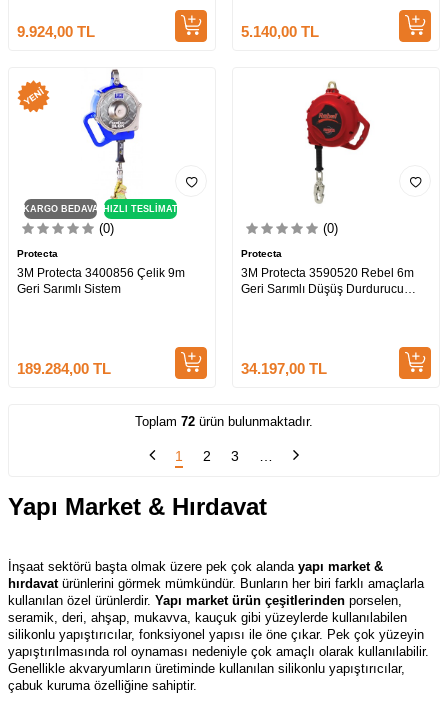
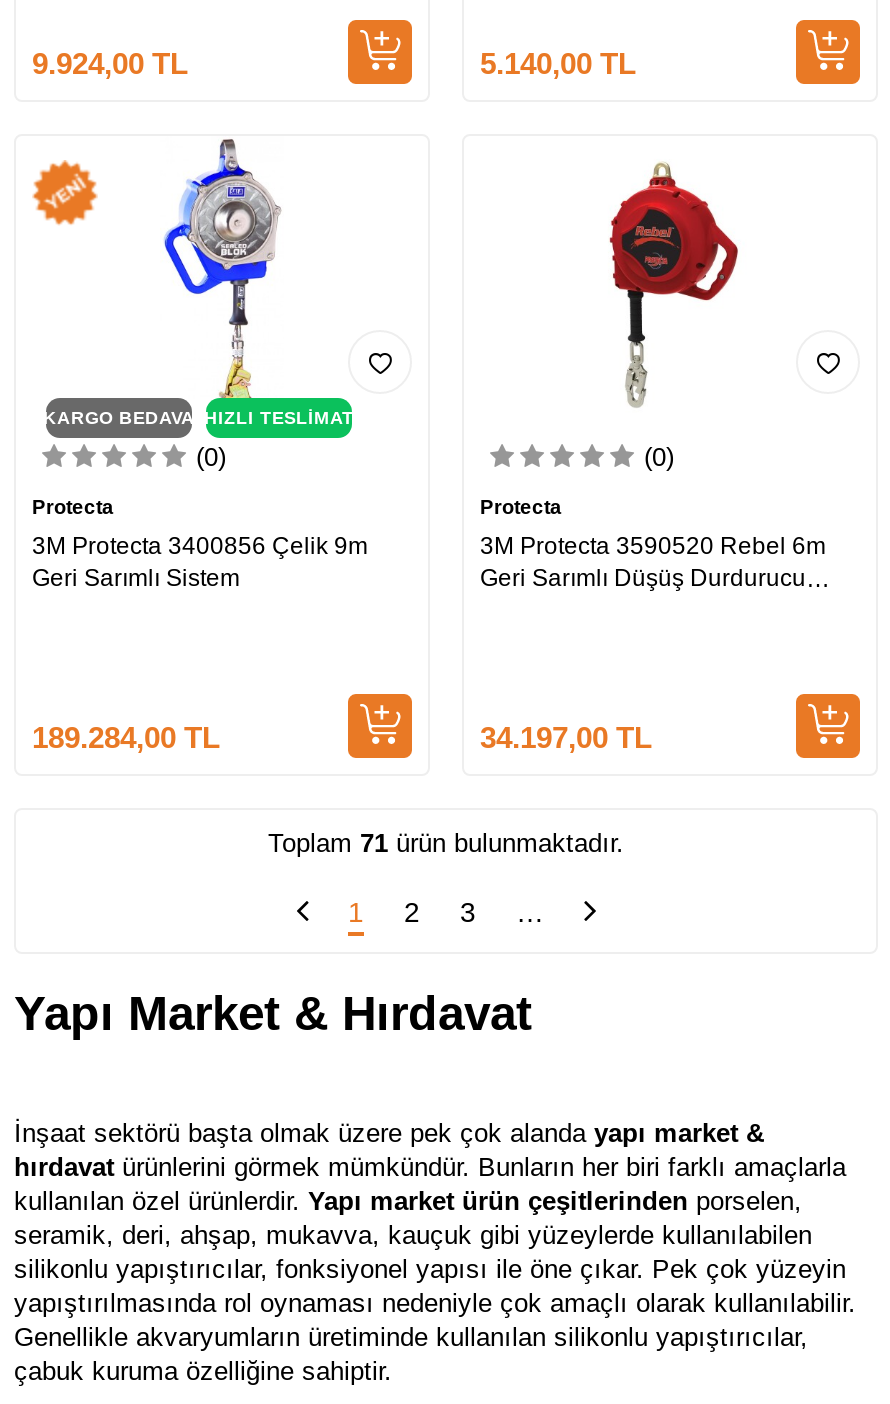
[135,414,313,429] Toplam 72 ürün bulunmaktadır. -> [268,829,624,859] Toplam 71 ürün bulunmaktadır.

